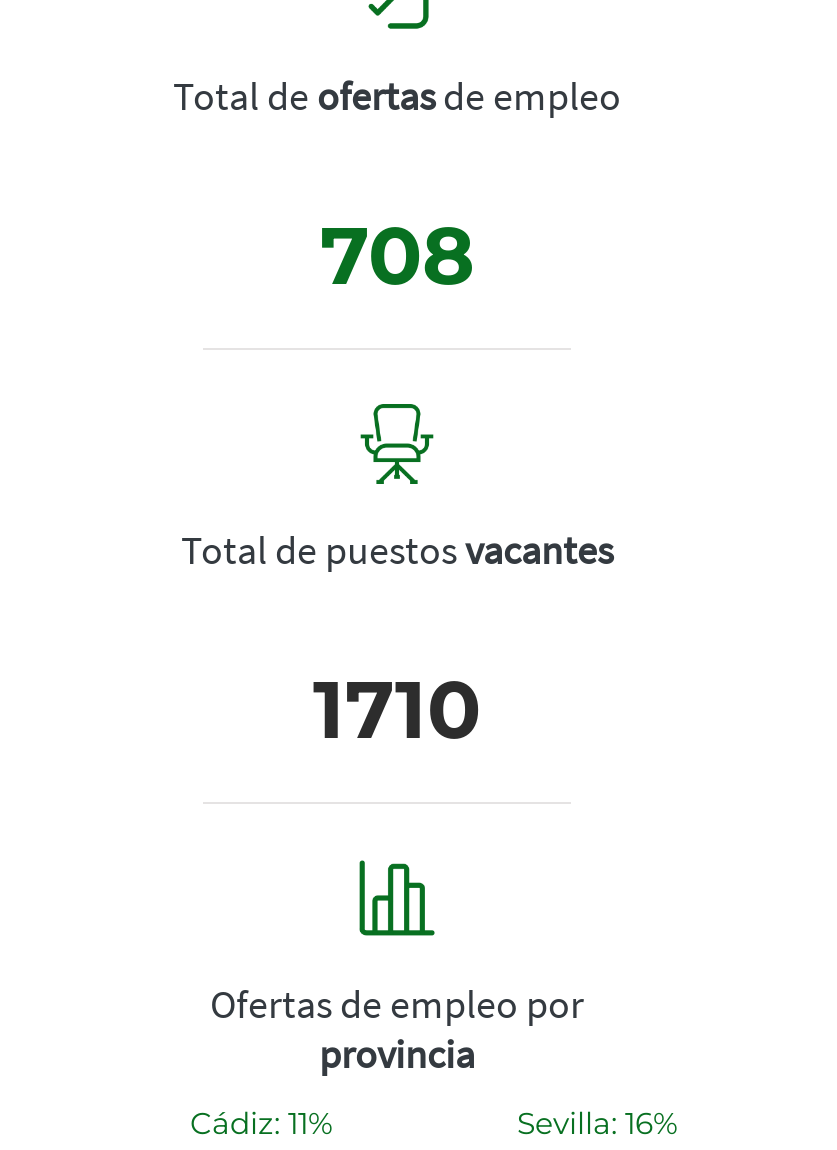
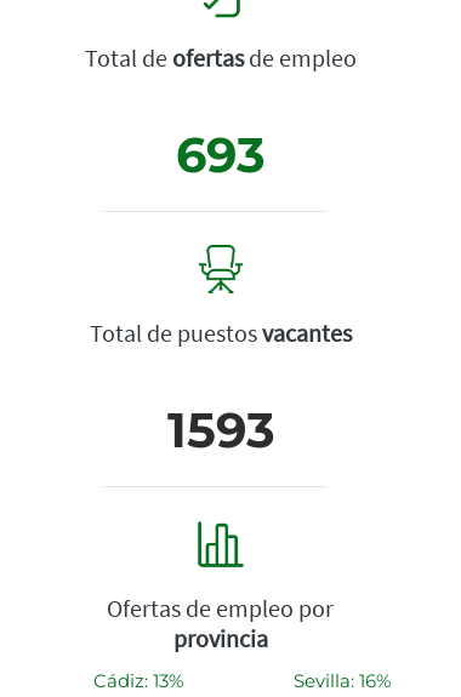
[320,206,474,304] 708 -> [176,125,266,184] 693
[313,660,481,758] 1710 -> [167,400,275,460] 1593
[190,1104,332,1142] Cádiz: 11% -> [93,669,183,692] Cádiz: 13%

